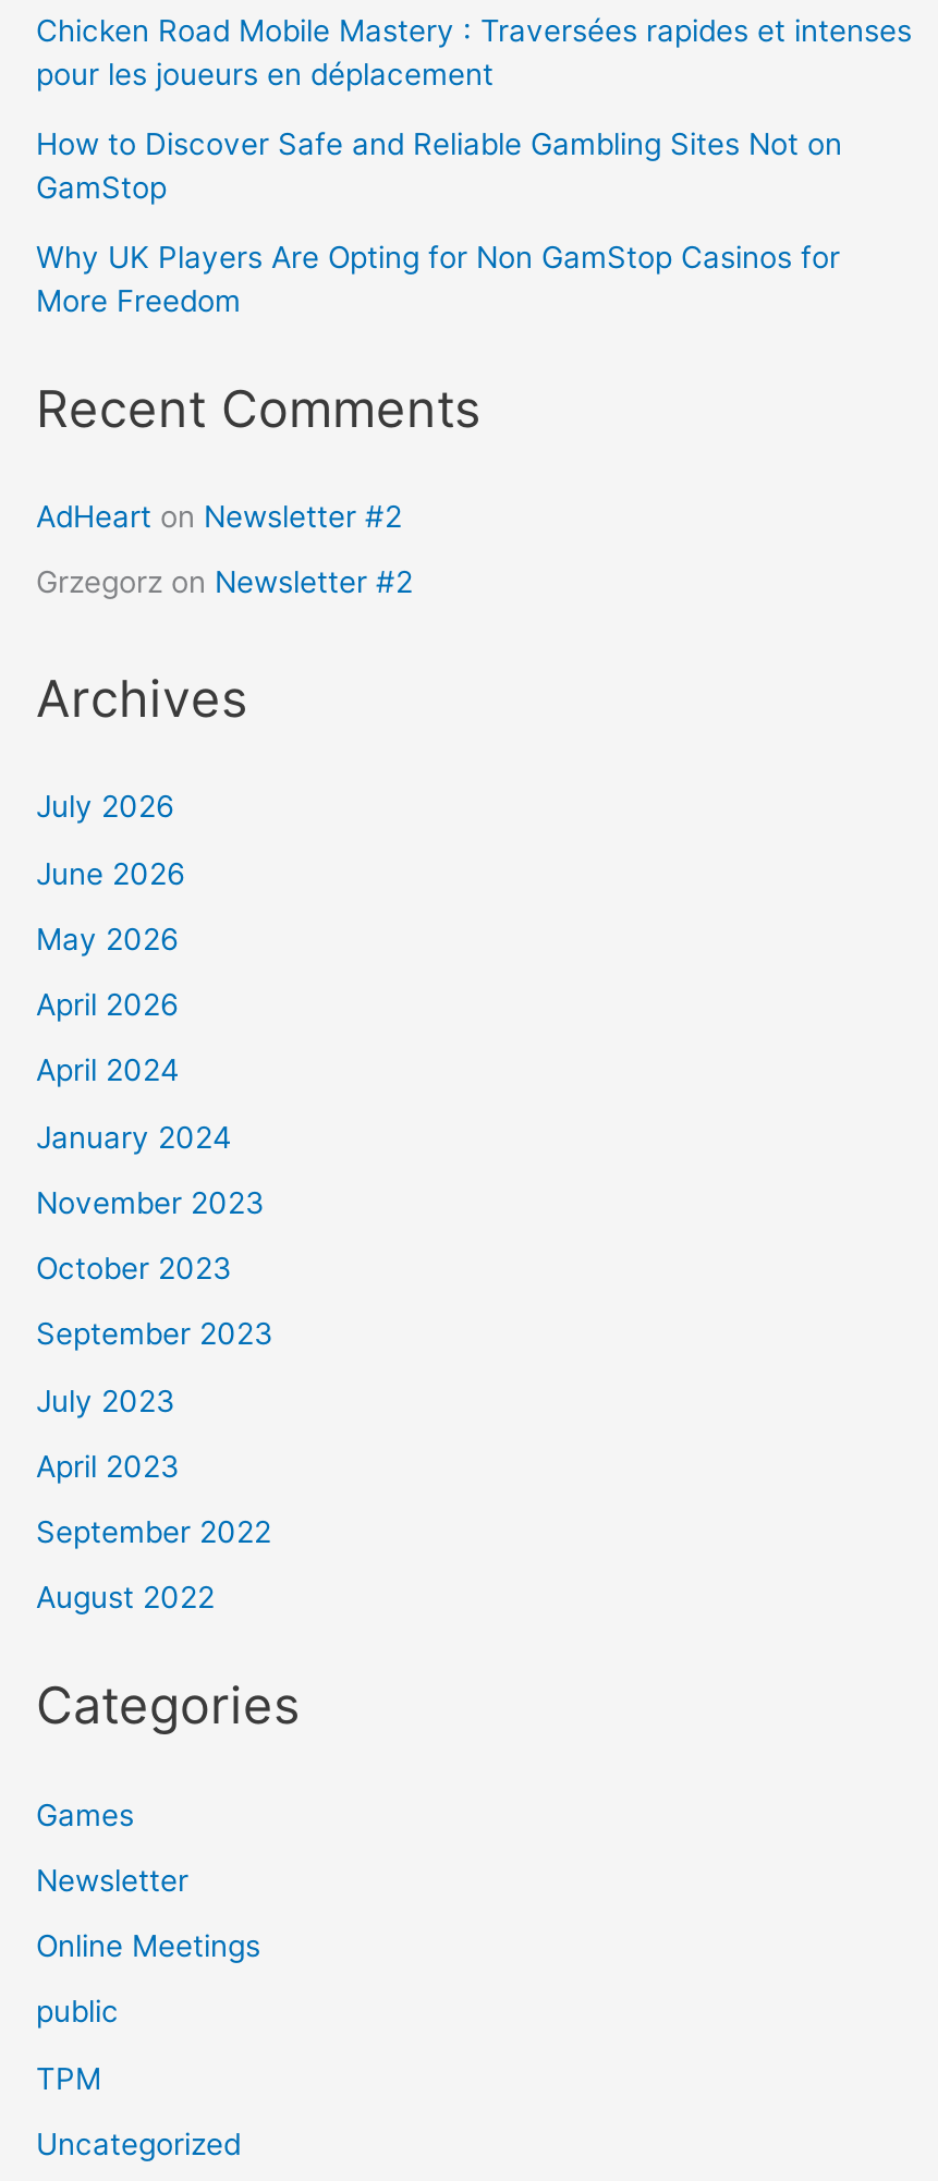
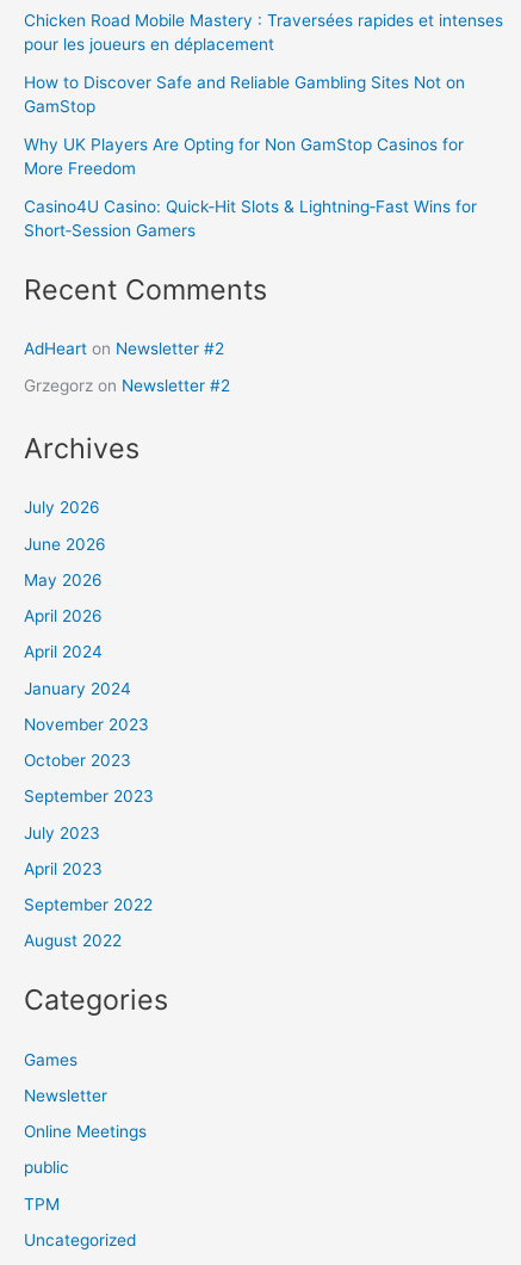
none -> [24,197,477,240] Casino4U Casino: Quick‑Hit Slots & Lightning‑Fast Wins for | Short‑Session Gamers

